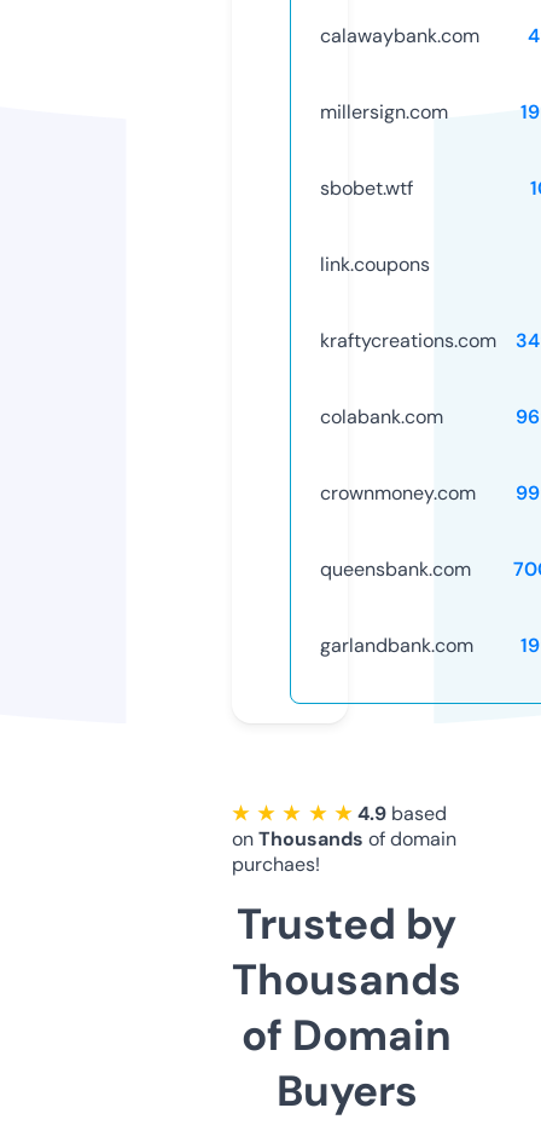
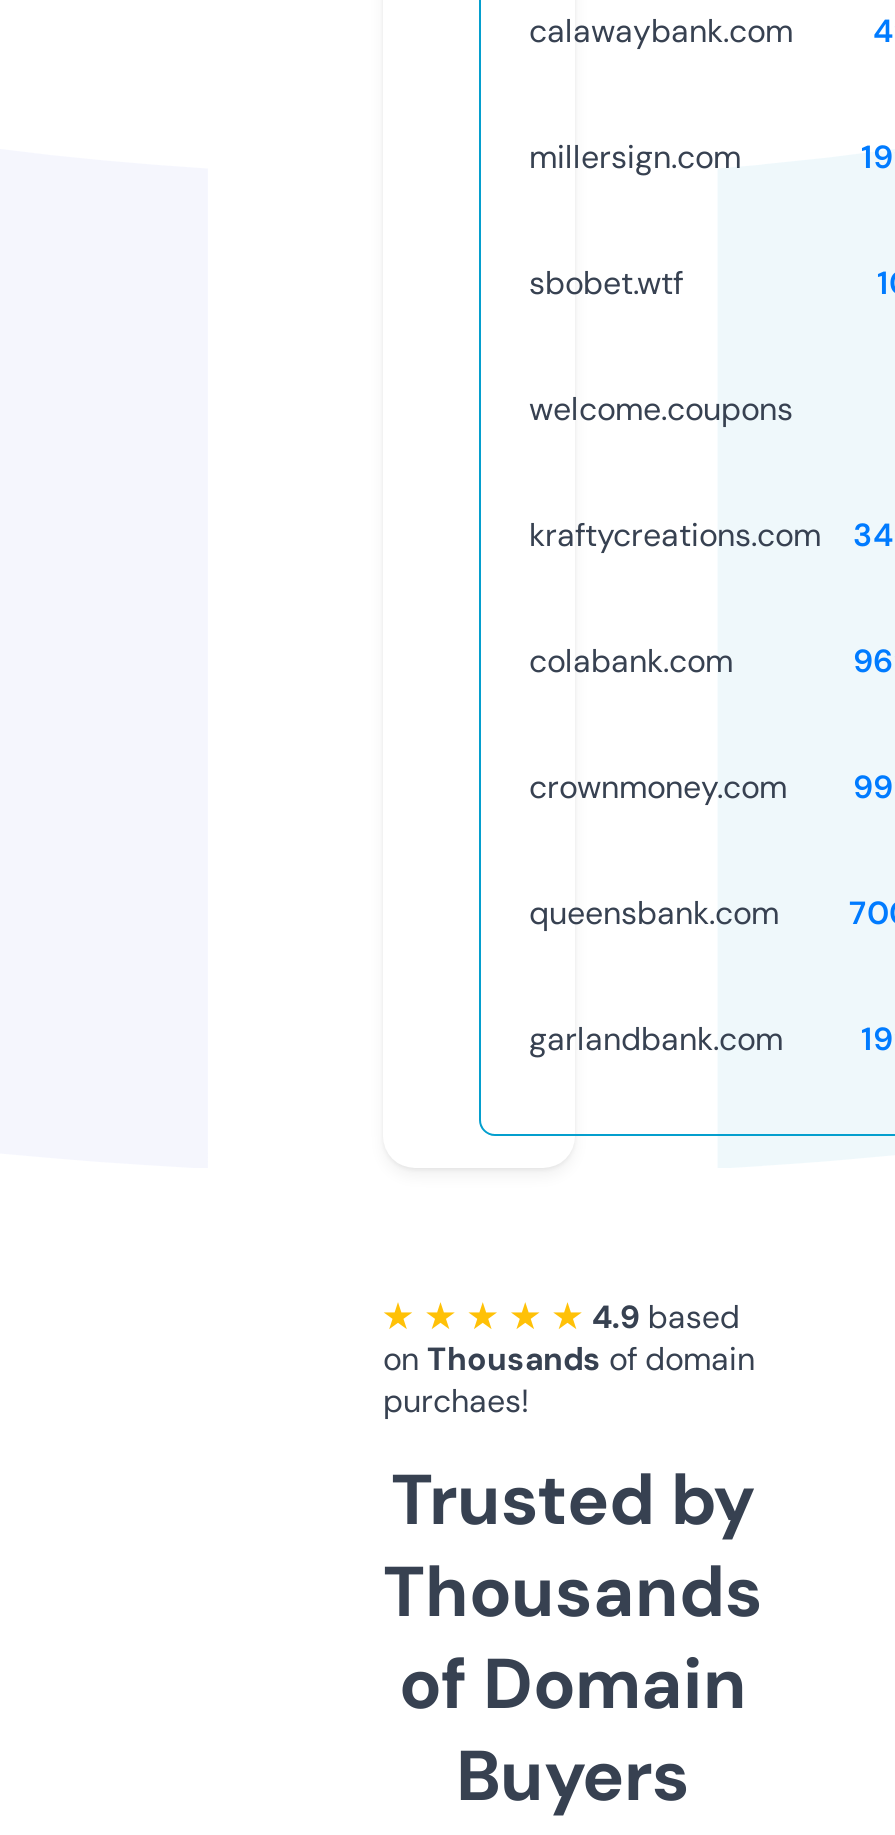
[320,251,430,277] link.coupons -> [529,388,793,430] welcome.coupons

